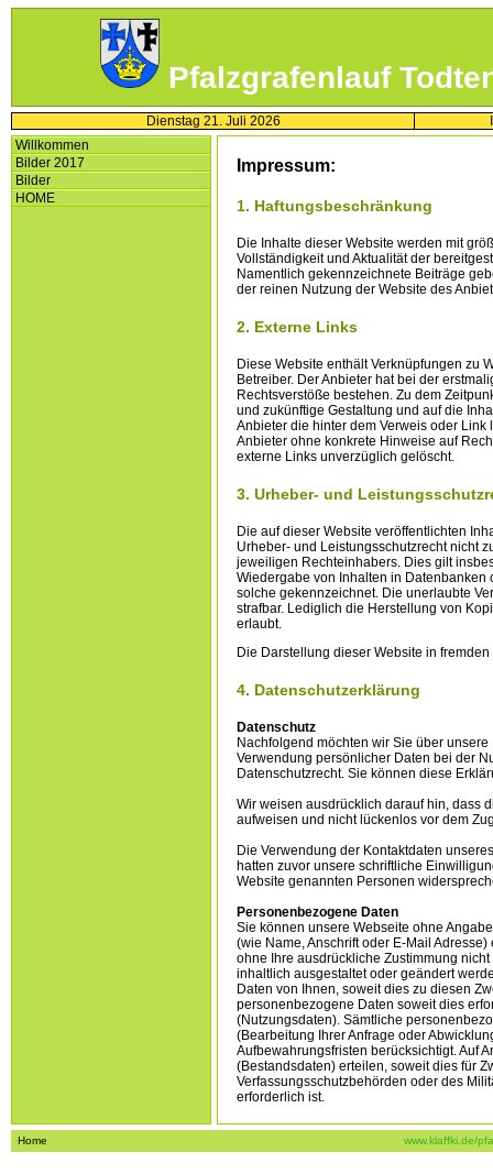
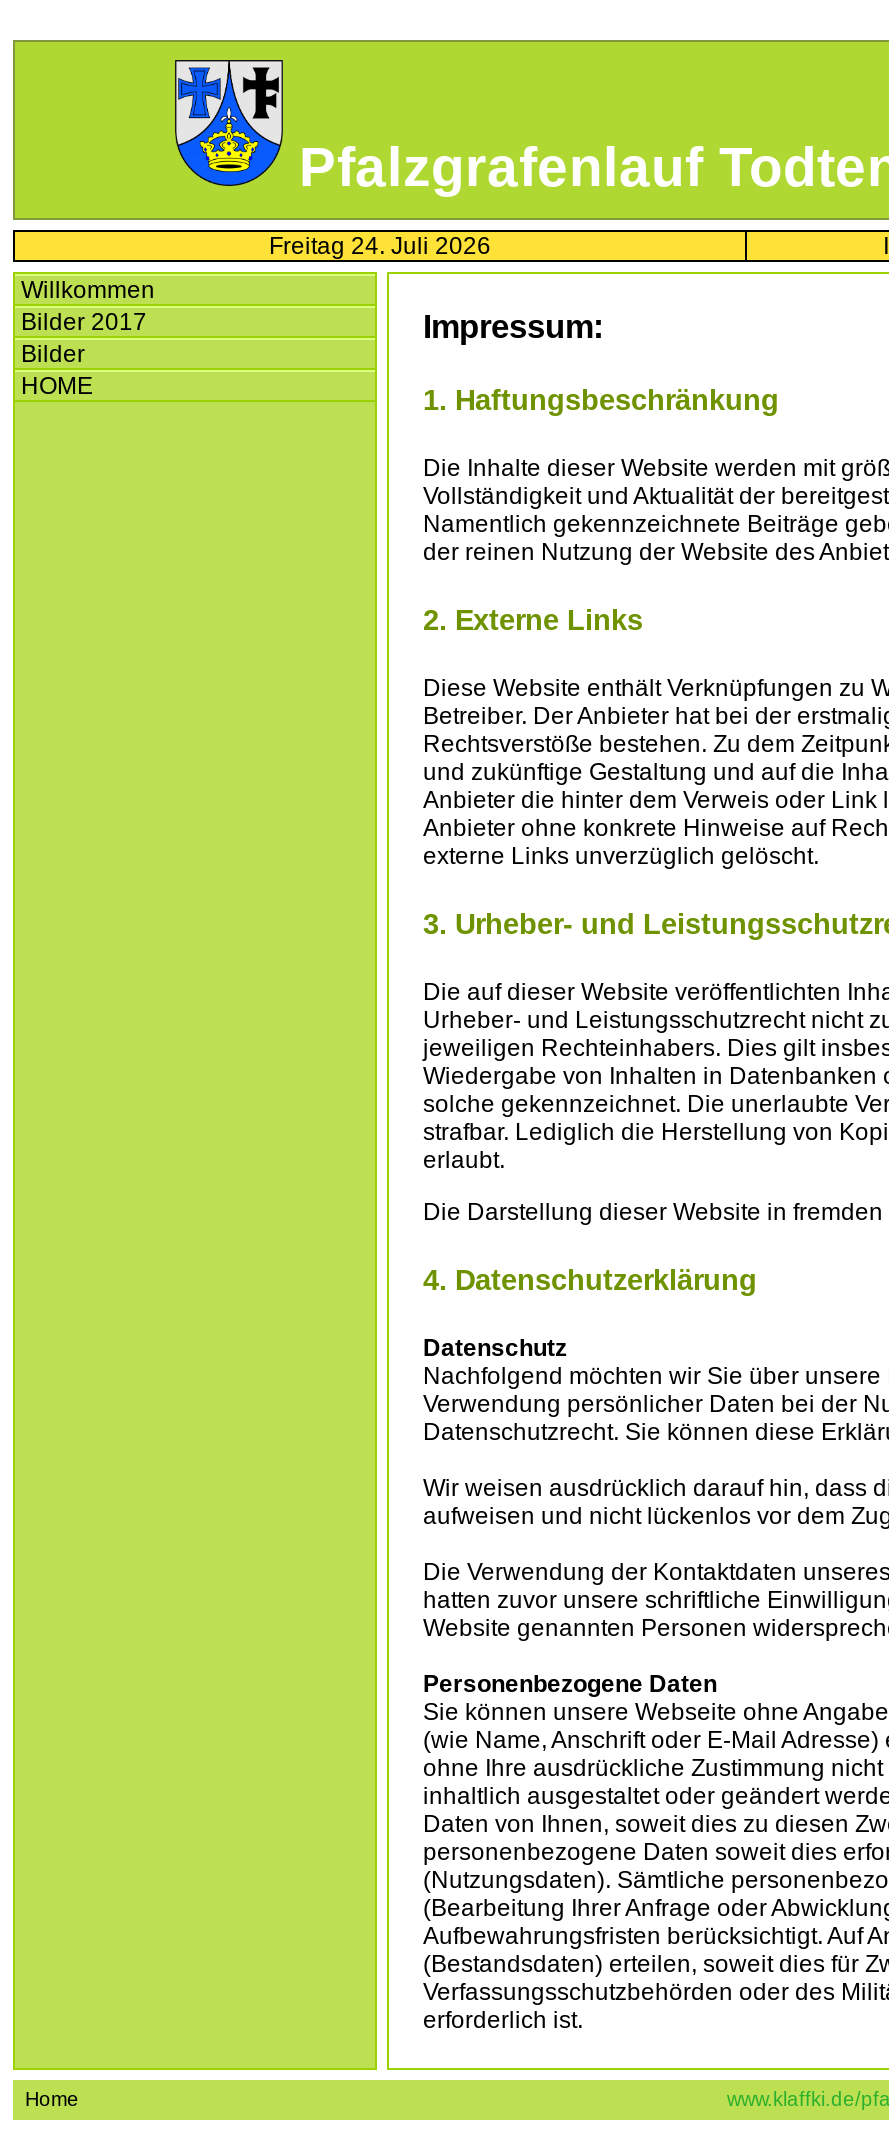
[146,113,280,129] Dienstag 21. Juli 2026 -> [269,232,491,260] Freitag 24. Juli 2026

